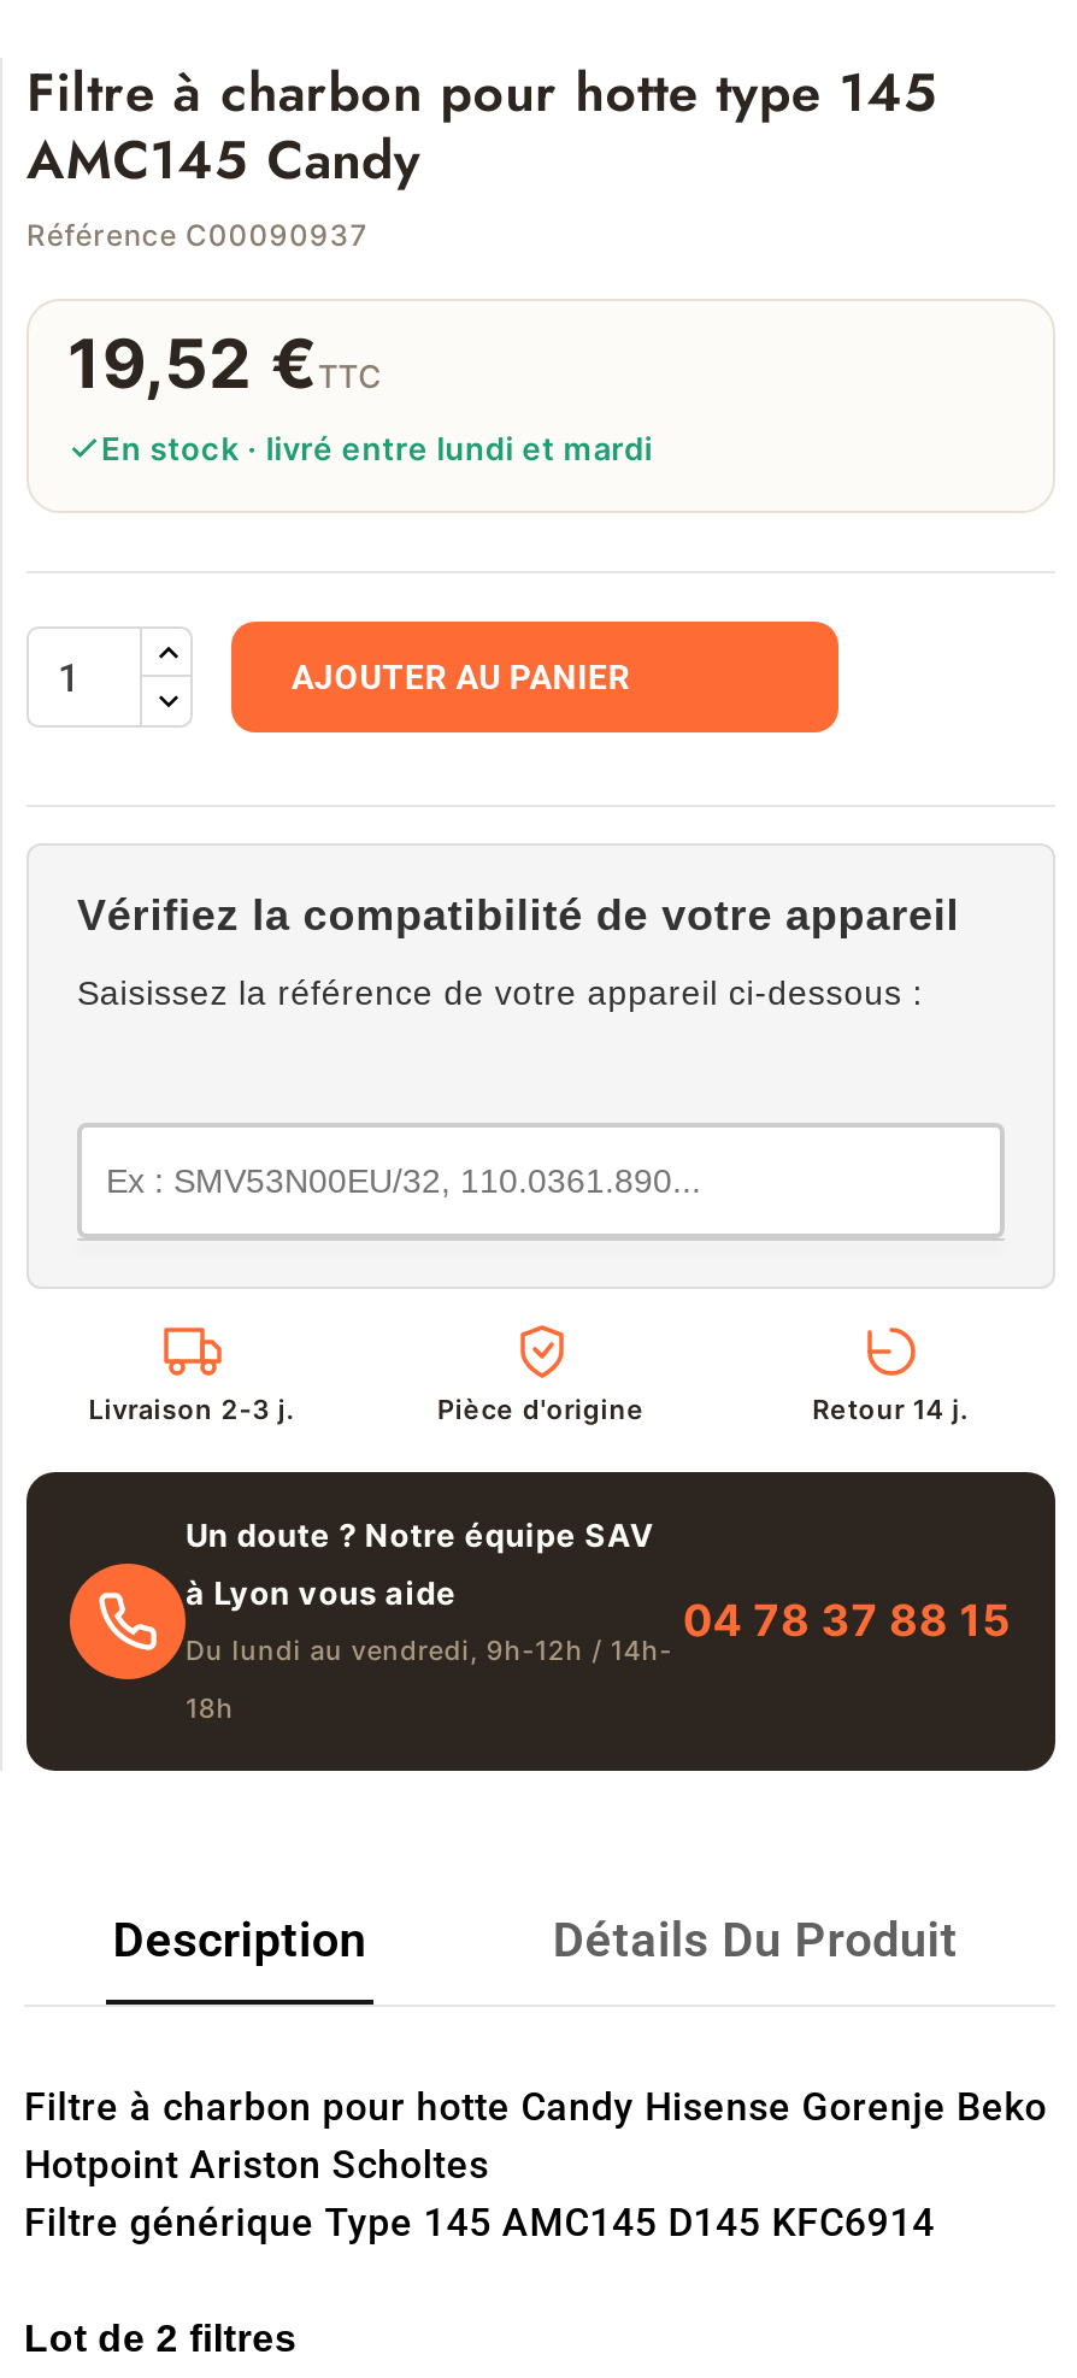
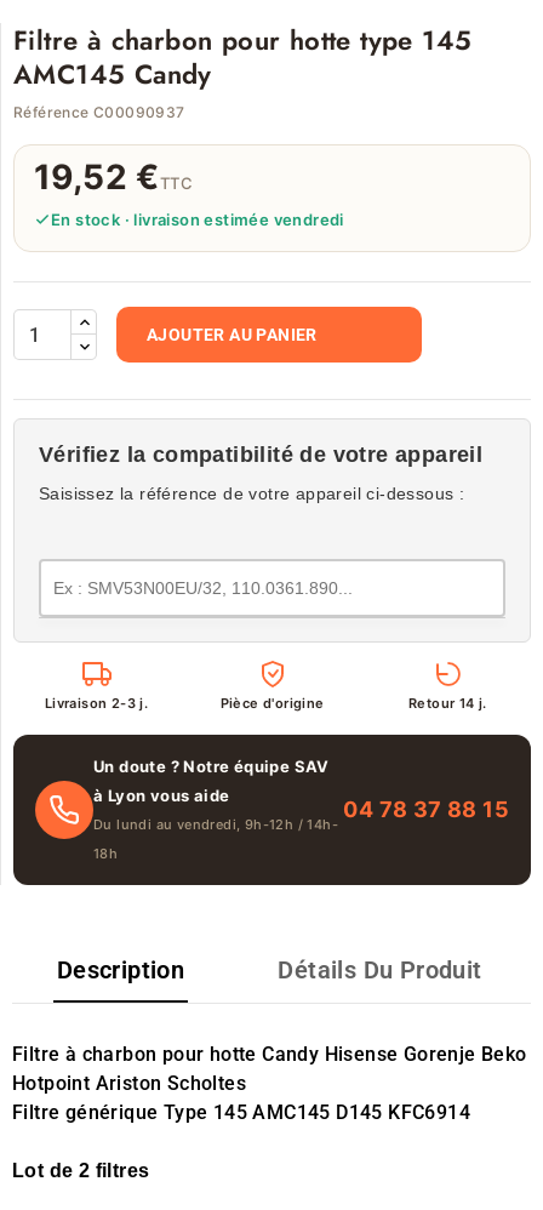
[101,429,652,467] En stock · livré entre lundi et mardi -> [51,210,344,229] En stock · livraison estimée vendredi

